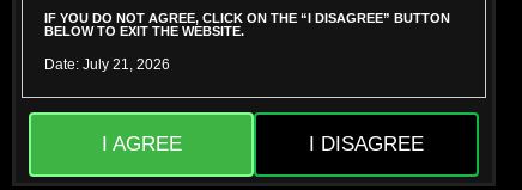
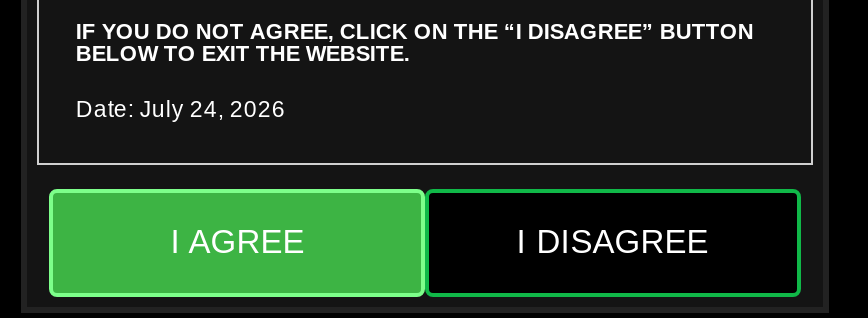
[45,57,170,72] Date: July 21, 2026 -> [76,96,286,122] Date: July 24, 2026

